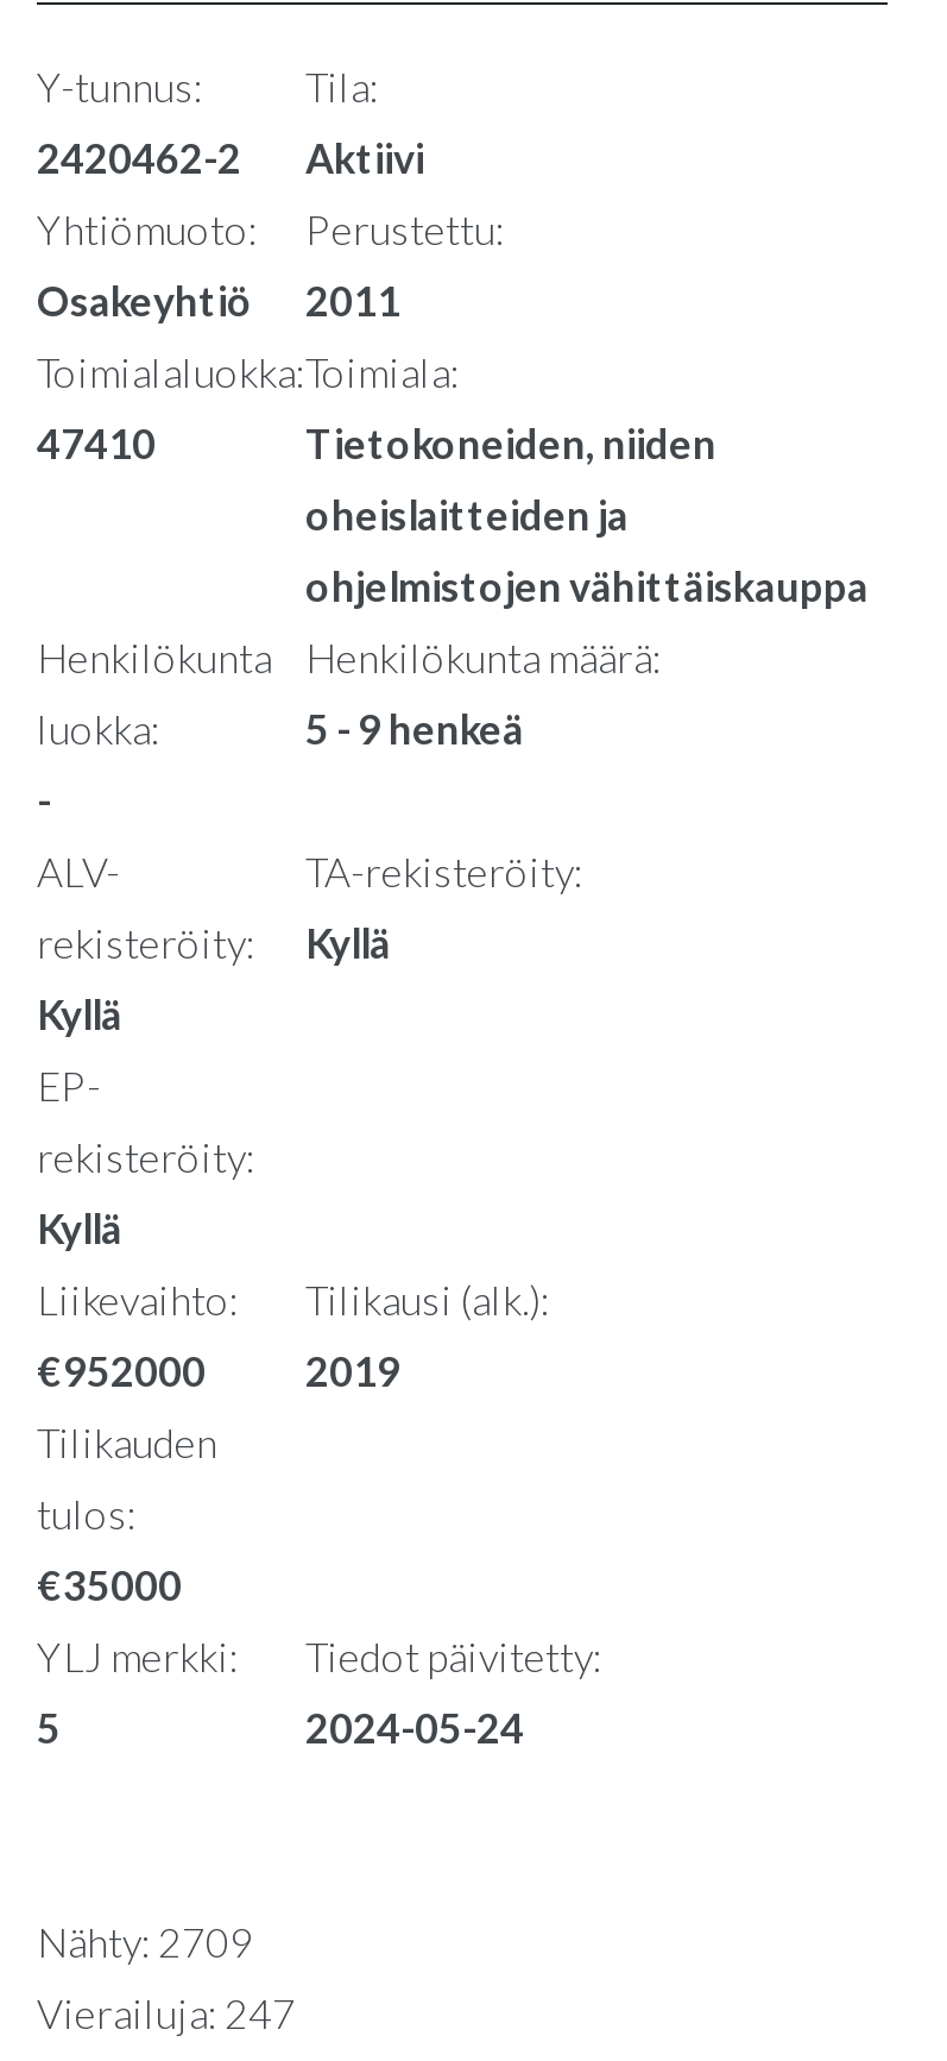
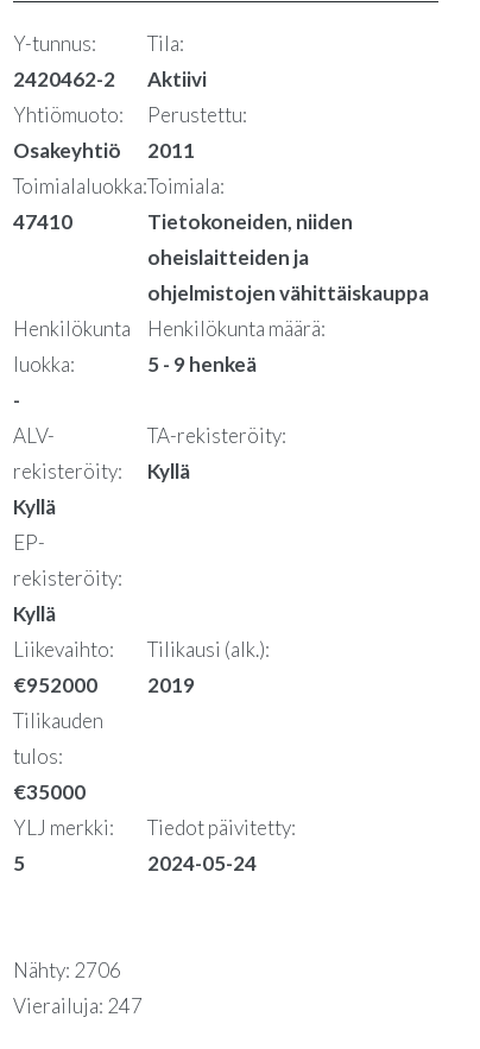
[37,1917,253,1967] Nähty: 2709 -> [13,958,121,982] Nähty: 2706

